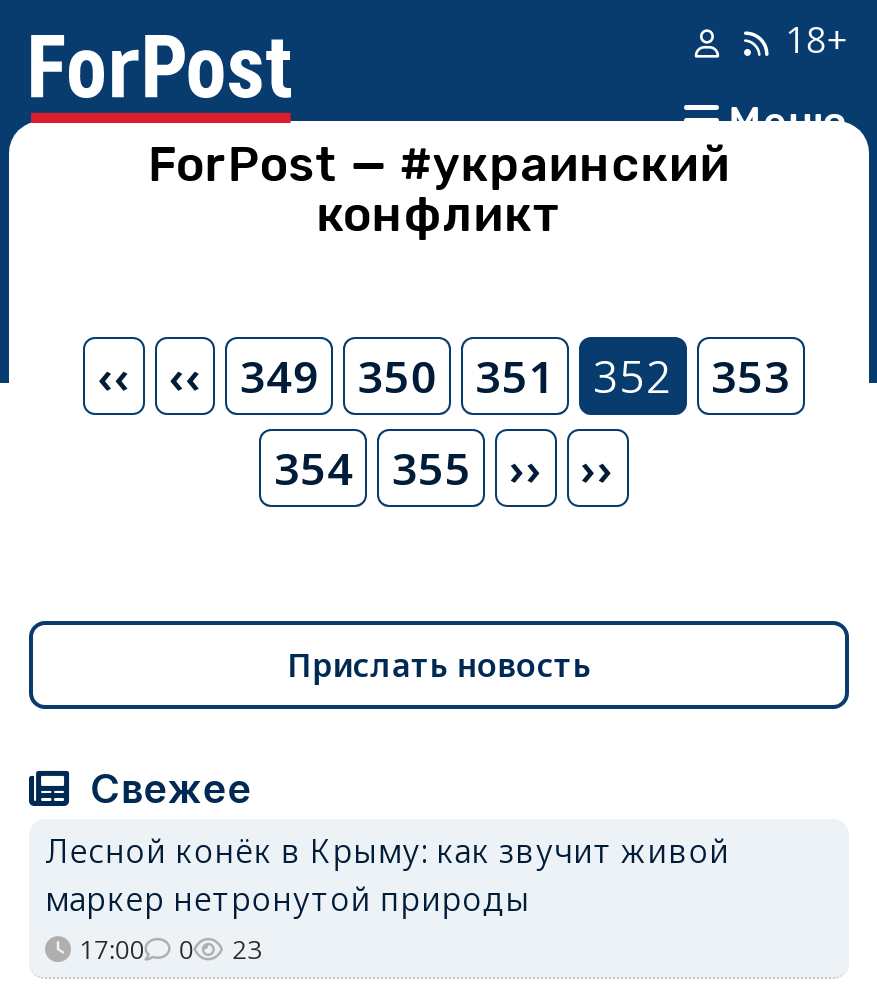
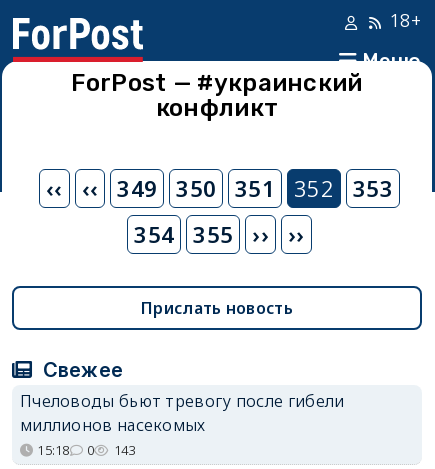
[45,829,730,967] Лесной конёк в Крыму: как звучит живой | маркер нетронутой природы | 17:00 -> [20,390,344,459] Пчеловоды бьют тревогу после гибели | миллионов насекомых | 15:18
[232,931,262,967] 23 -> [114,441,136,459] 143

